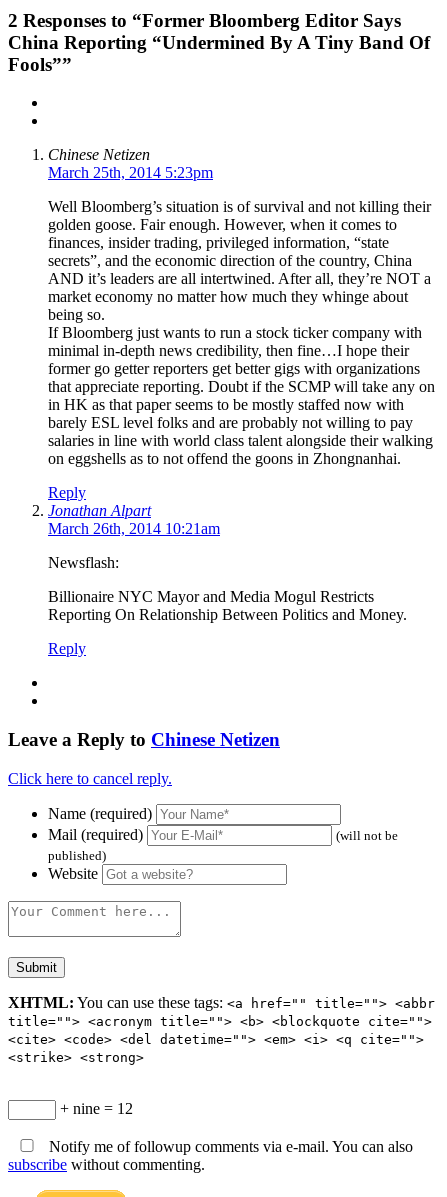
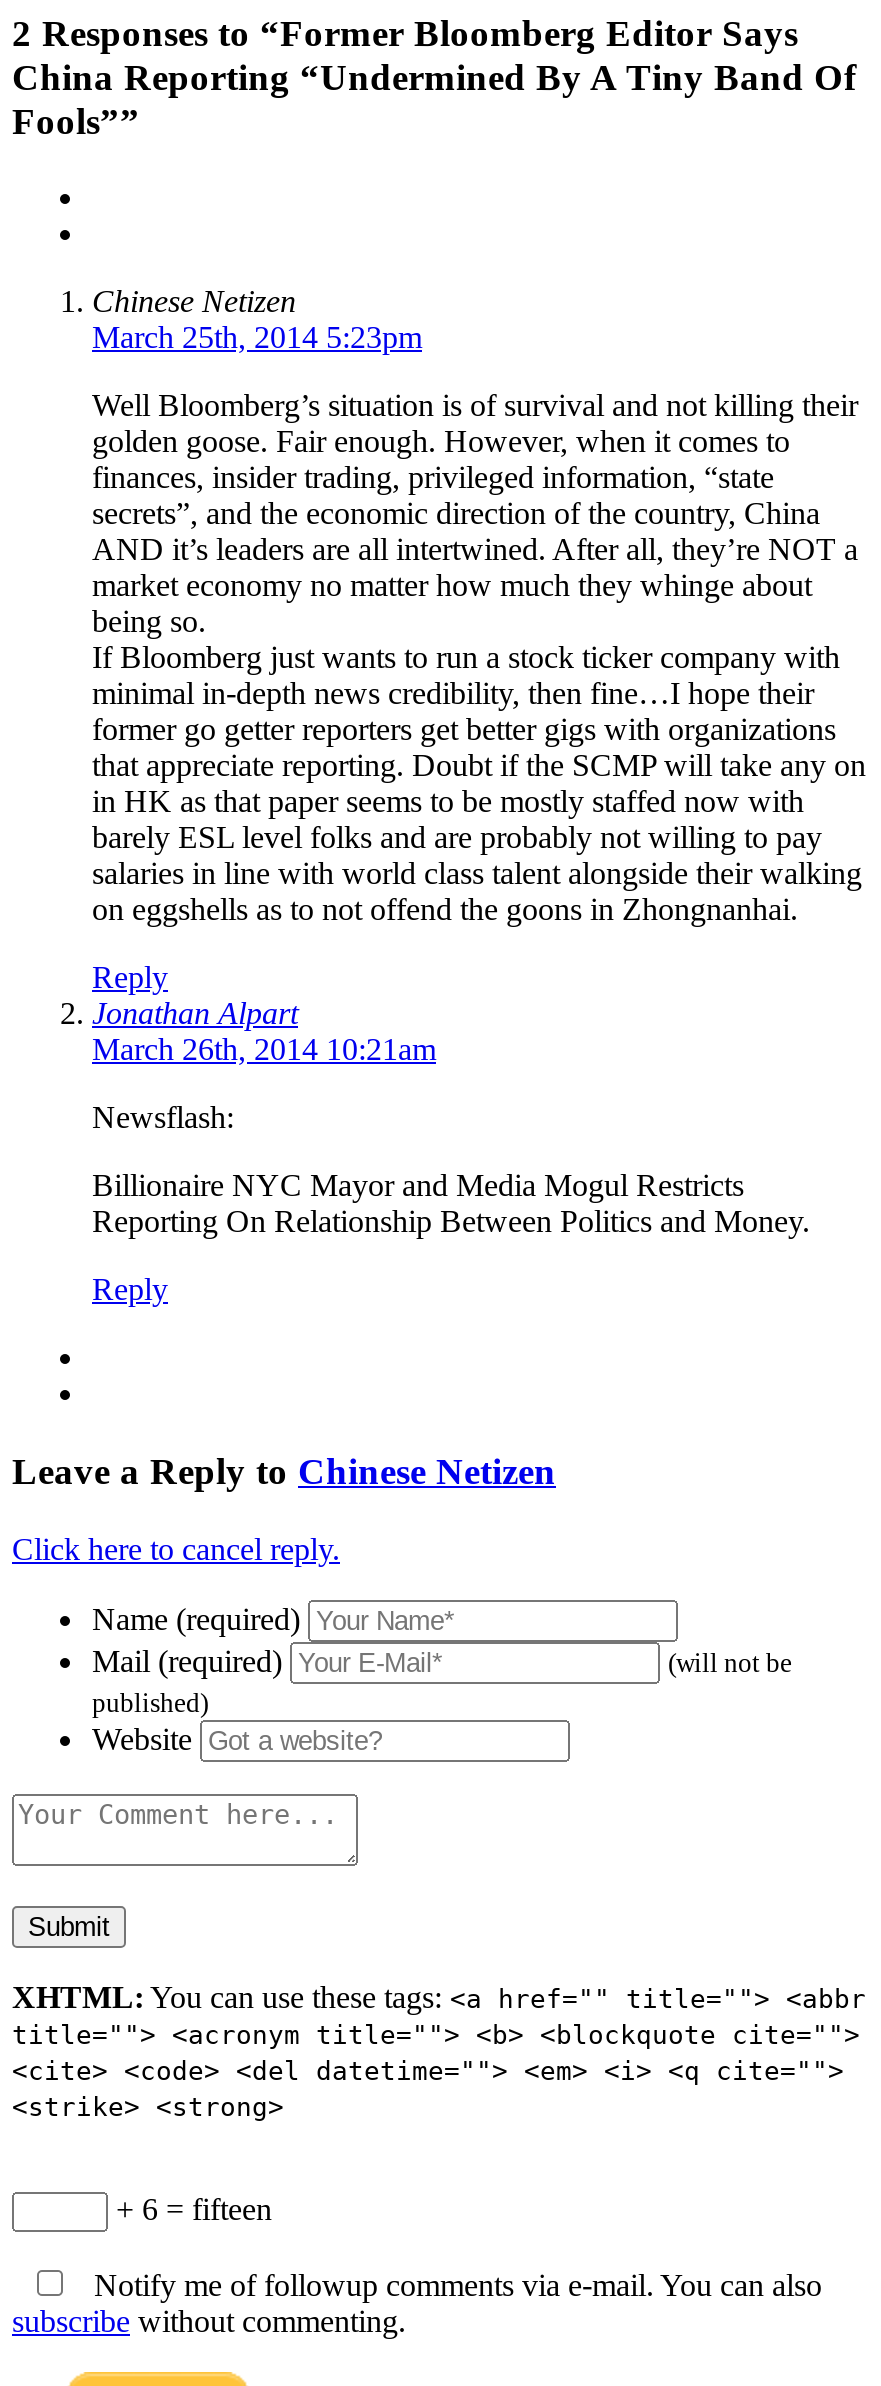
[56,1100,133,1117] + nine = 12 -> [108,2191,272,2225] + 6 = fifteen

